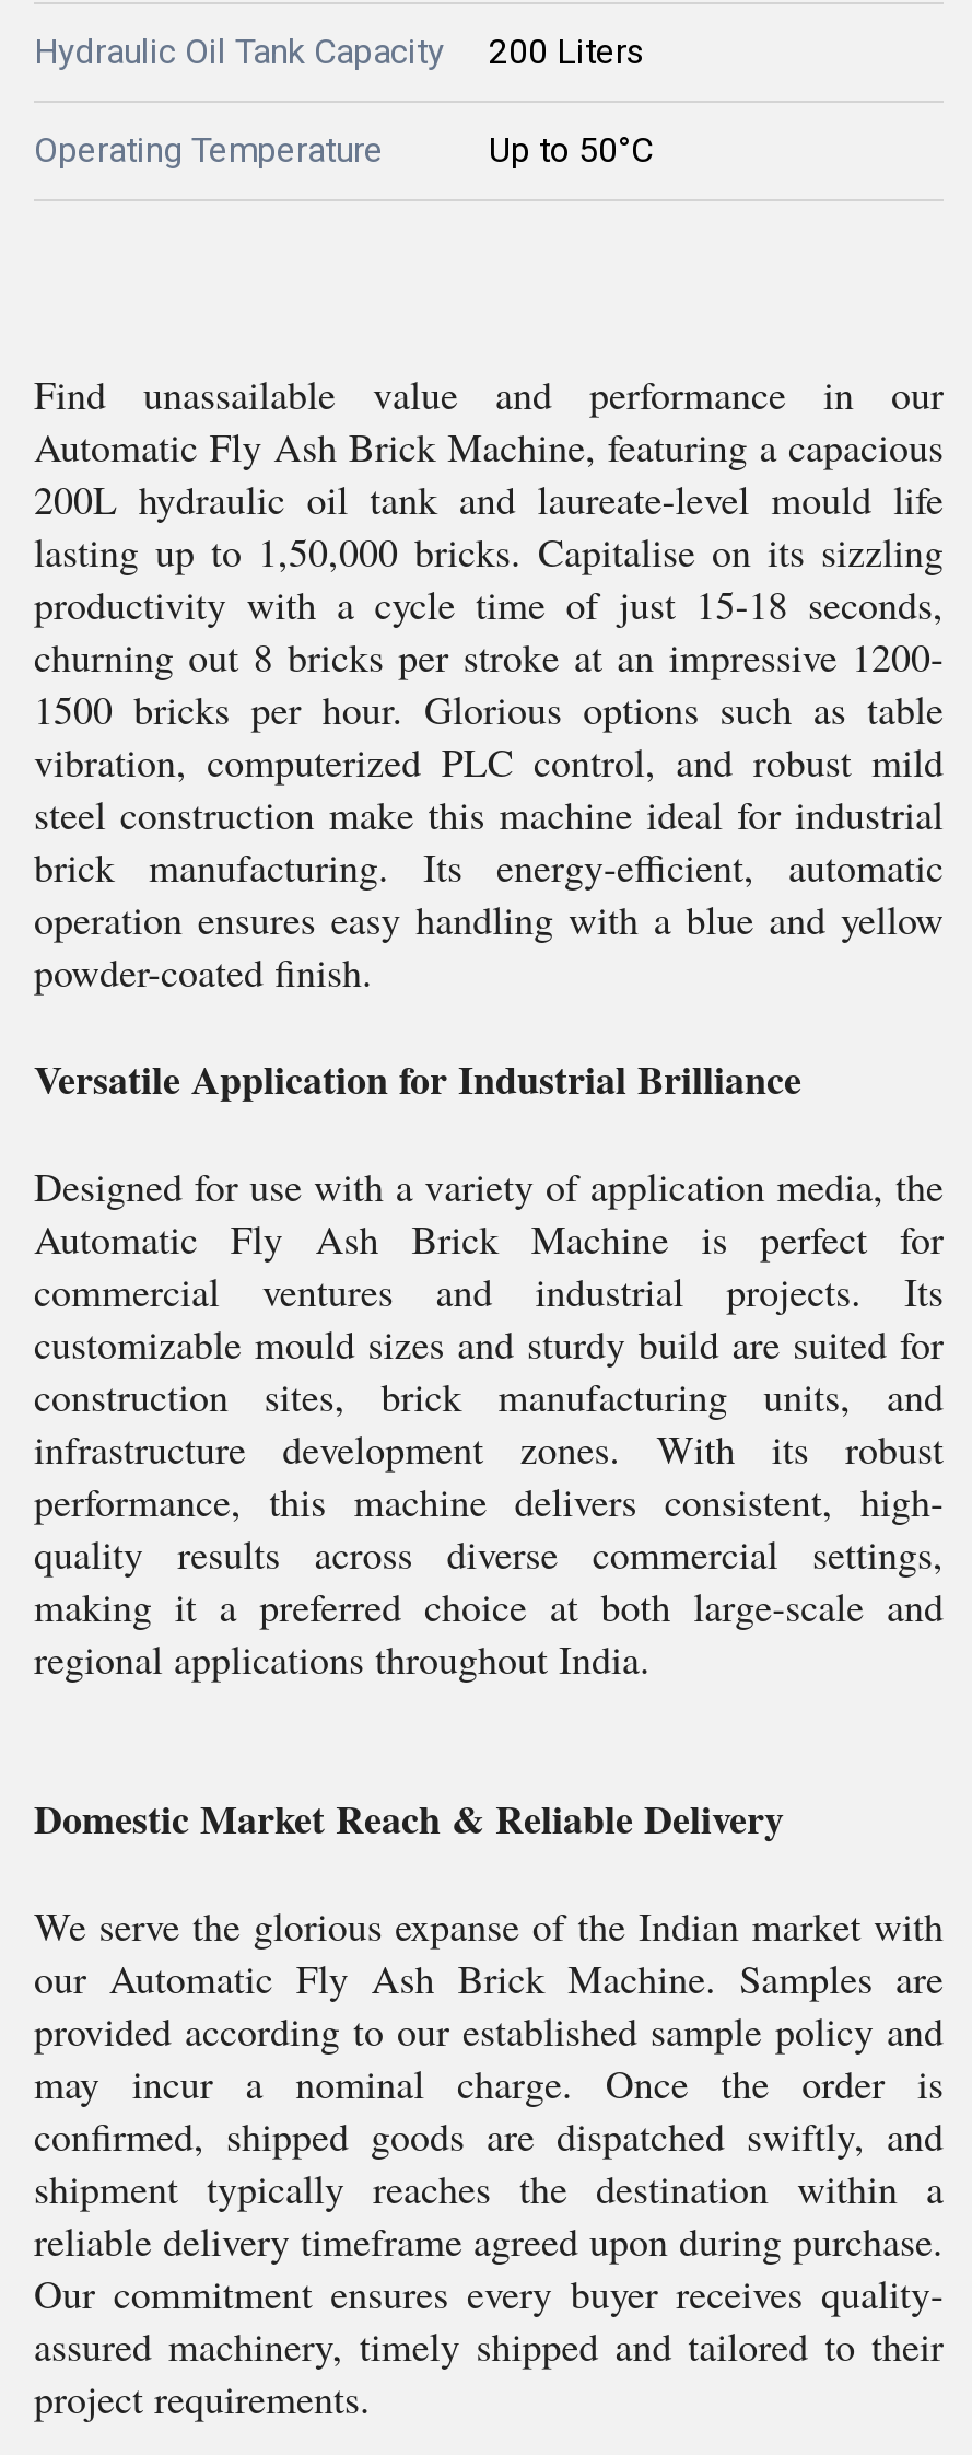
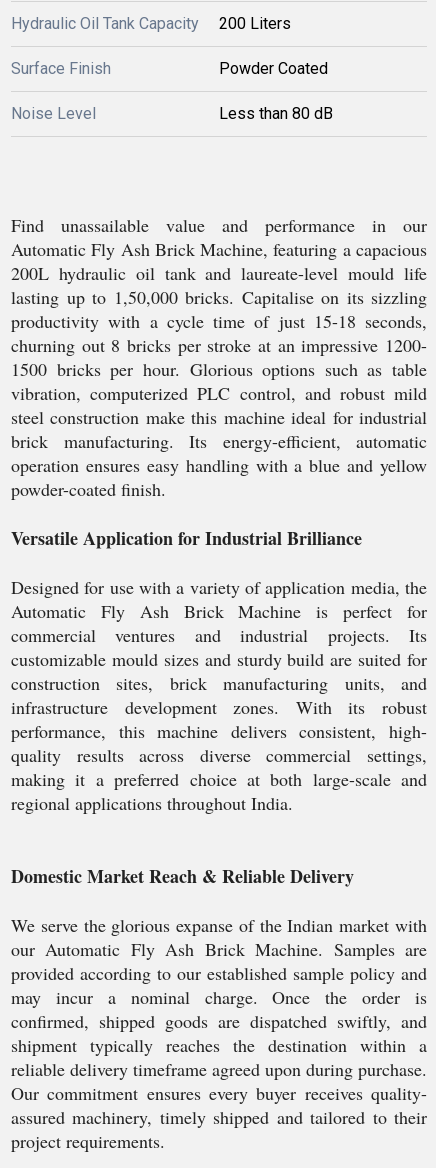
[34,129,653,171] Operating Temperature | Up to 50°C -> [11,59,333,123] Surface Finish | Powder Coated | Noise Level | Less than 80 dB

